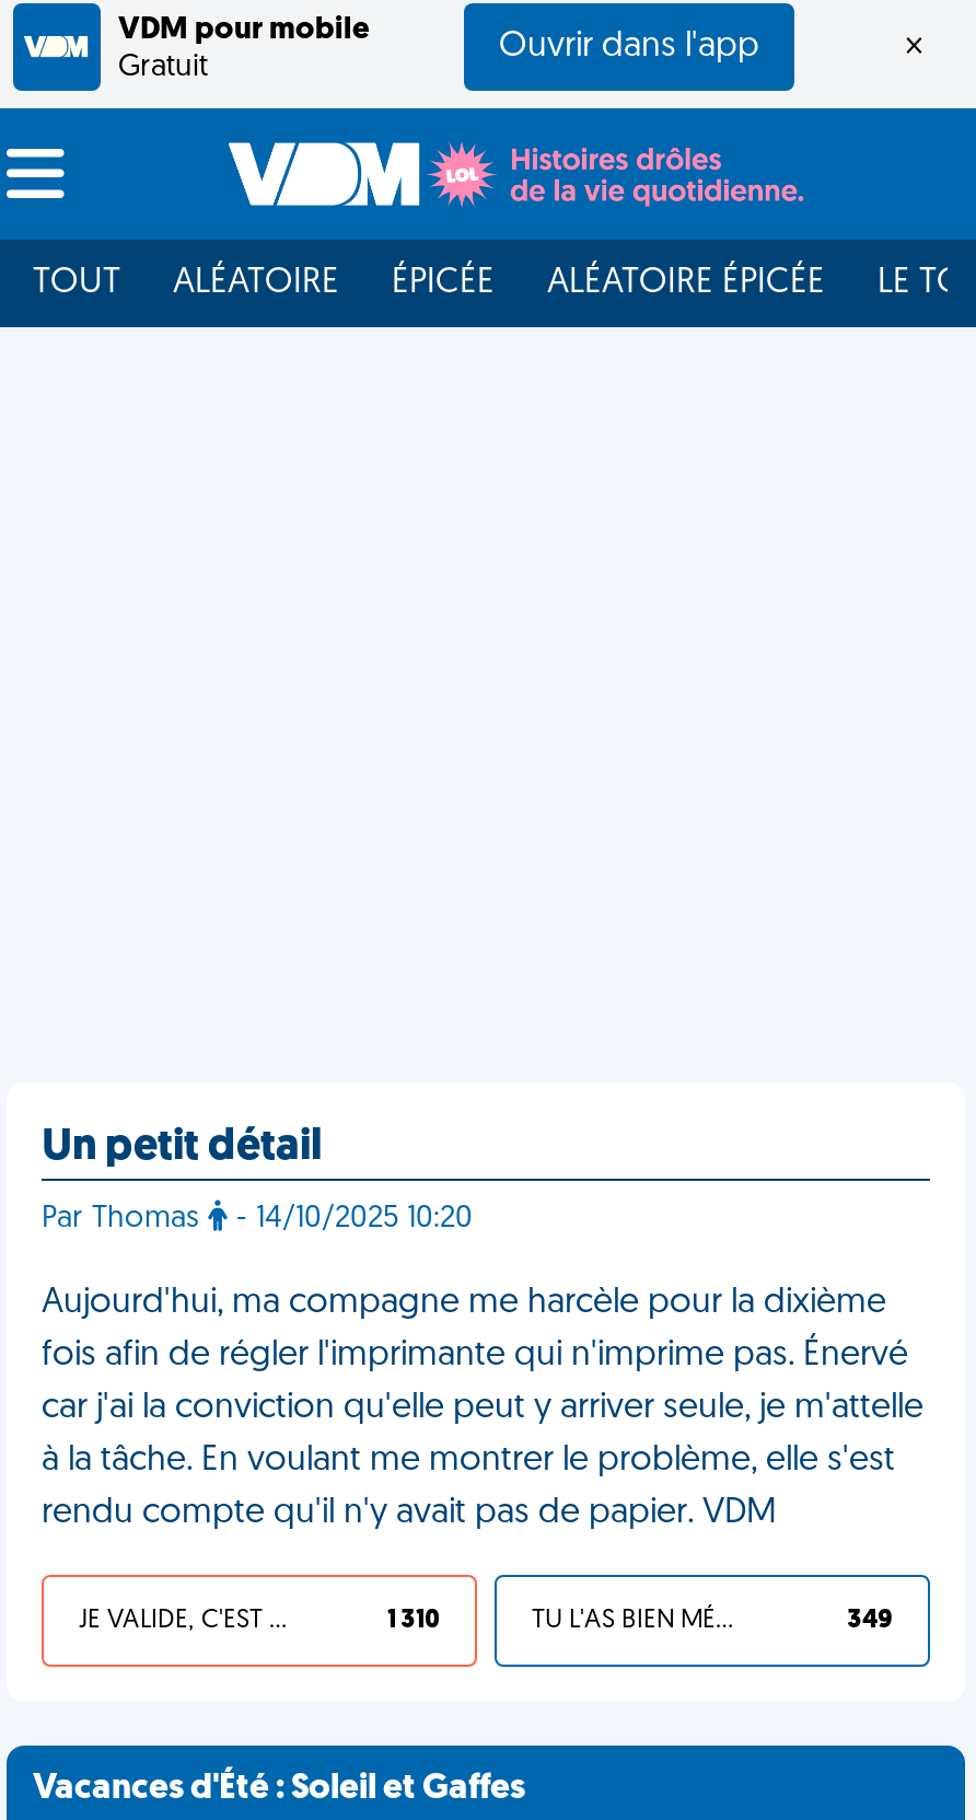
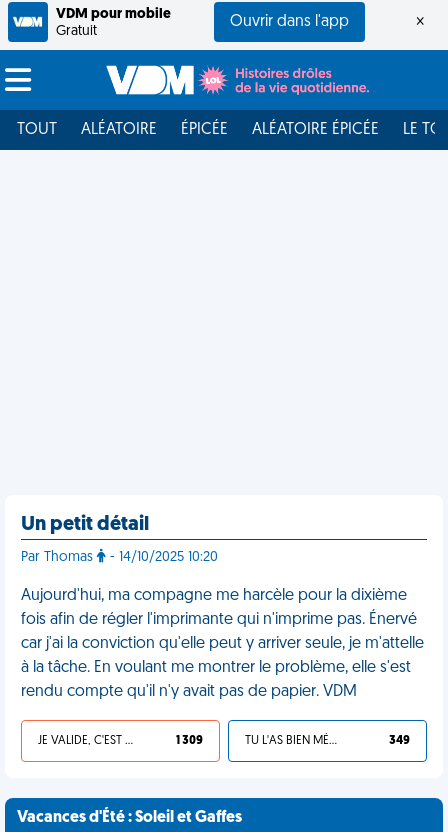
[387,1608,440,1634] 1 310 -> [176,735,203,747] 1 309

